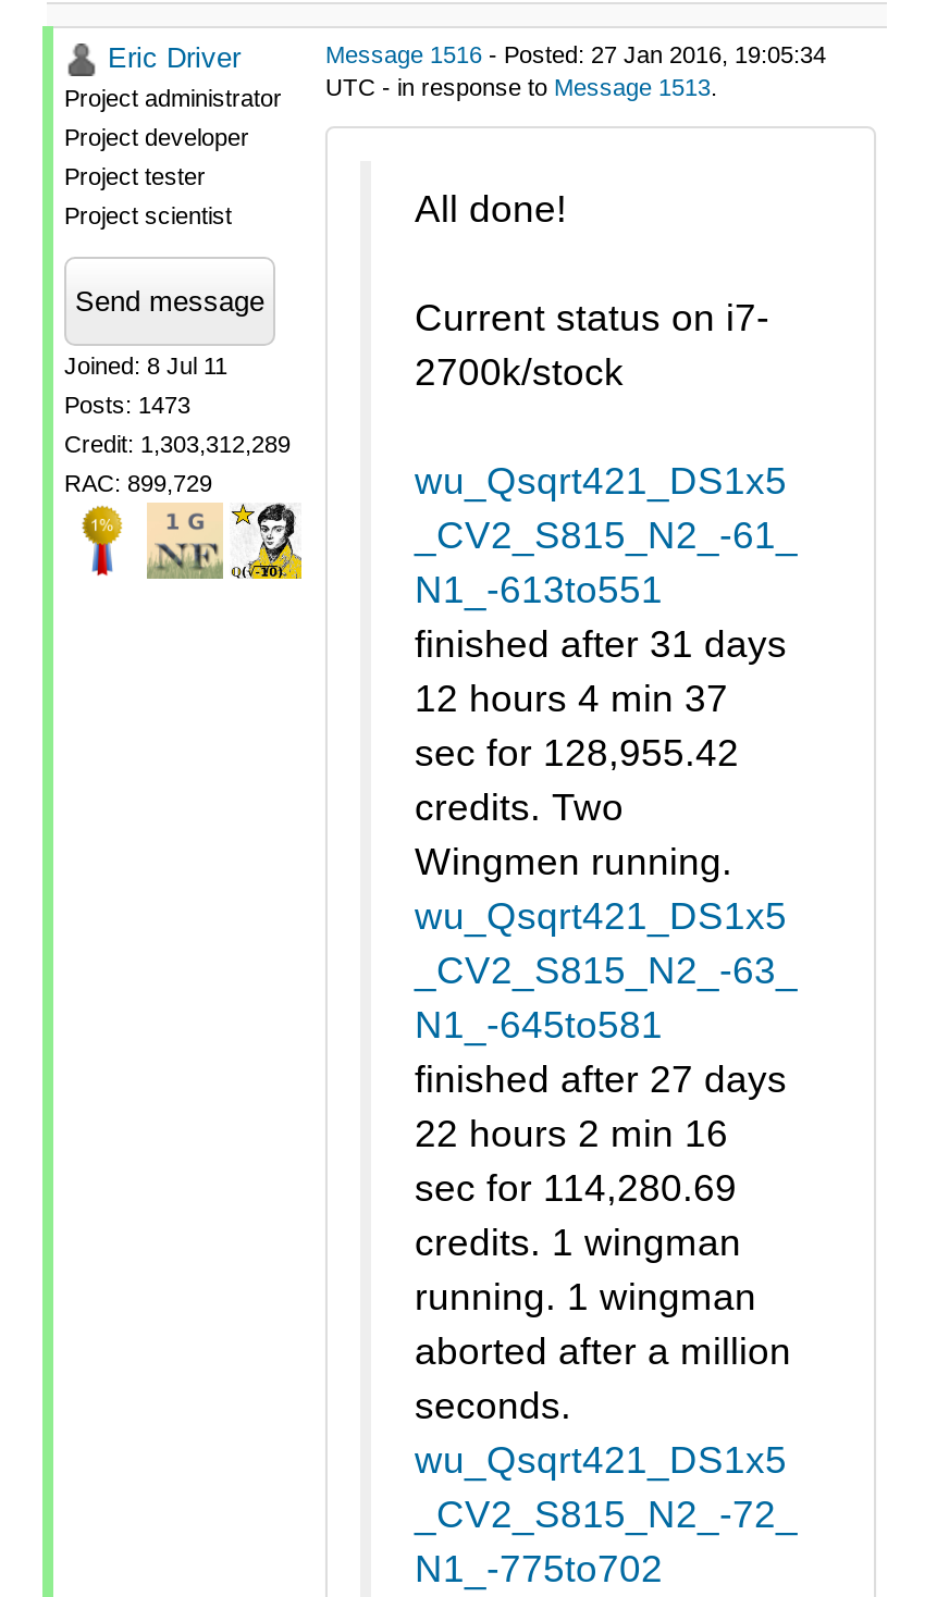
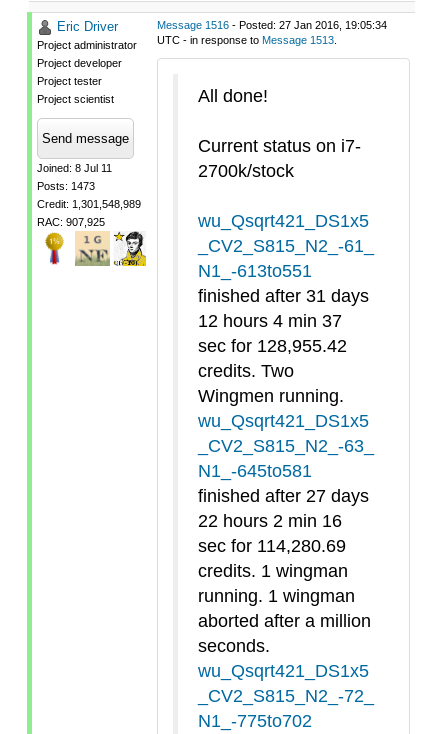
[64,431,291,457] Credit: 1,303,312,289 -> [37,198,141,210] Credit: 1,301,548,989
[64,470,212,496] RAC: 899,729 -> [37,216,105,228] RAC: 907,925

